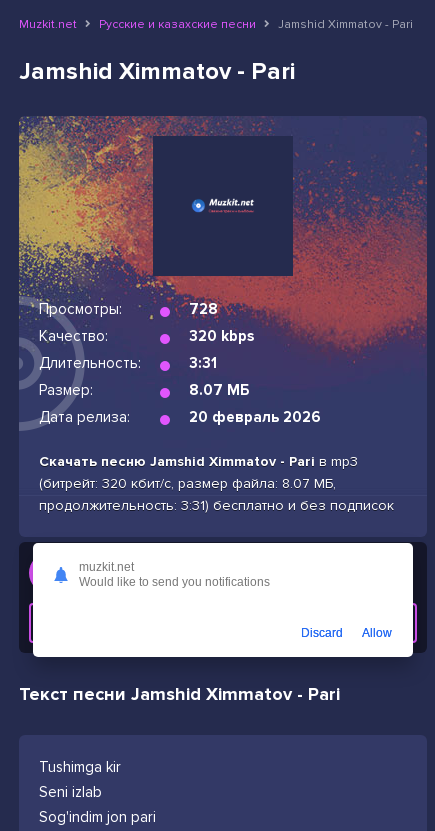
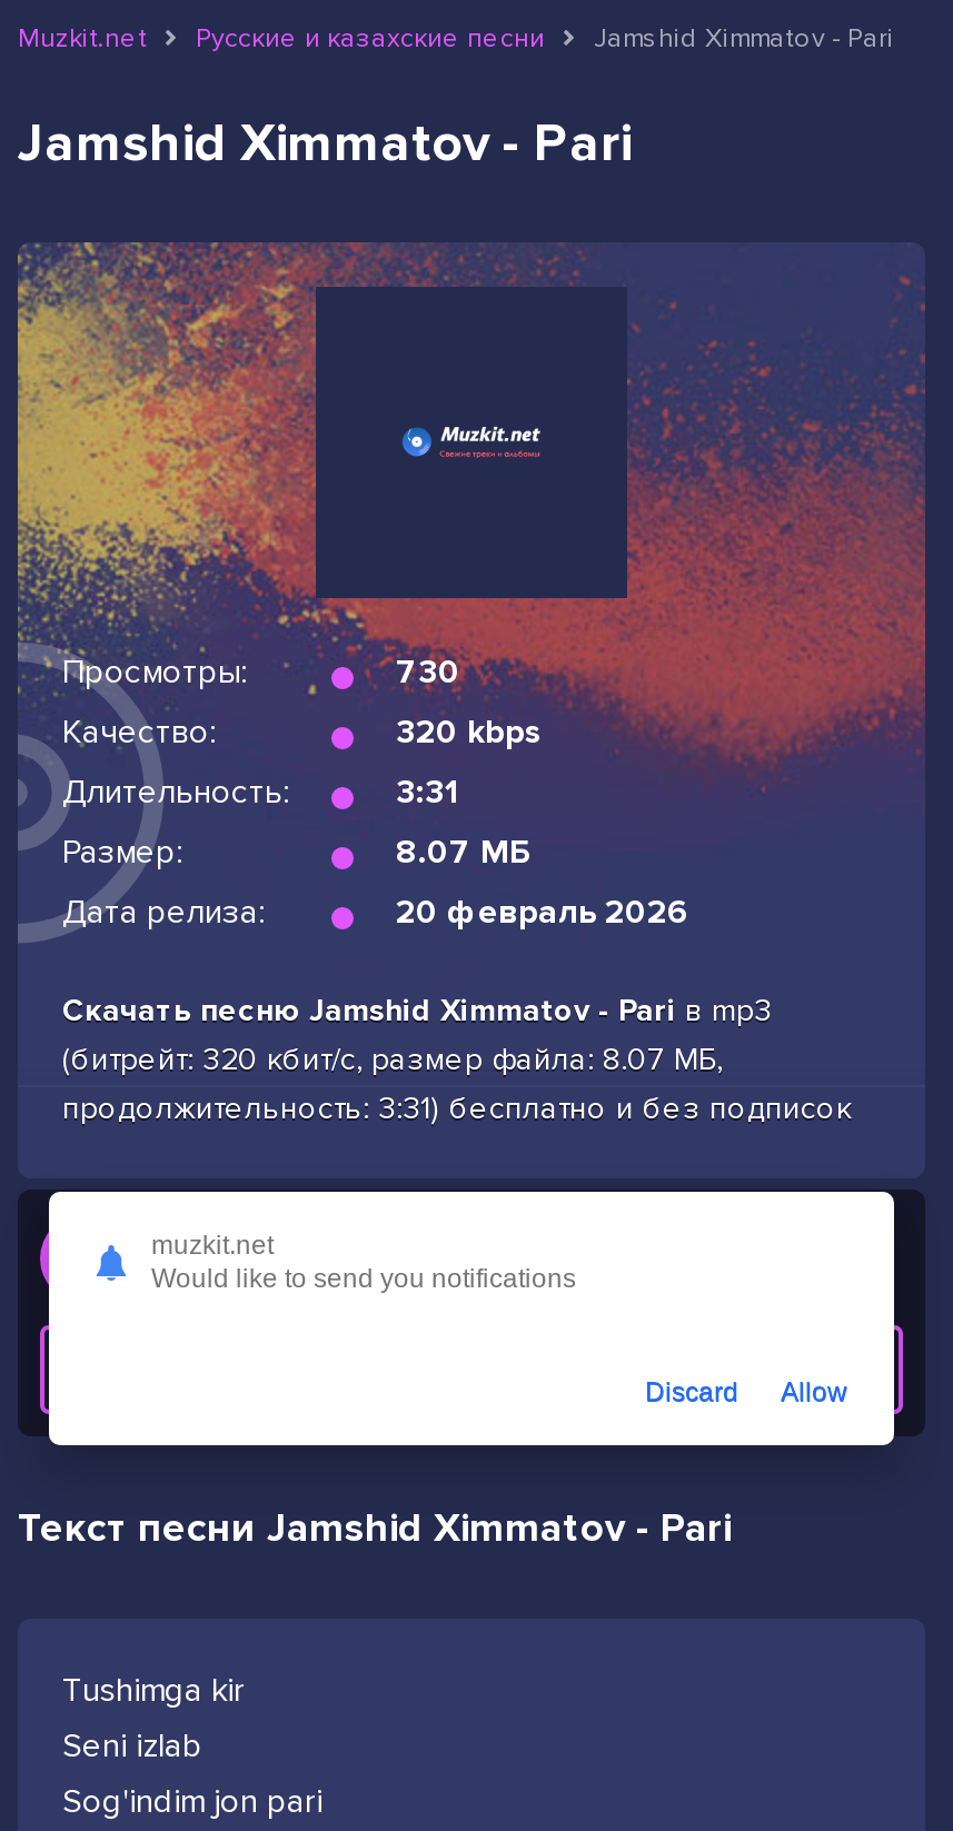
[189,300,218,318] 728 -> [396,651,460,691] 730

